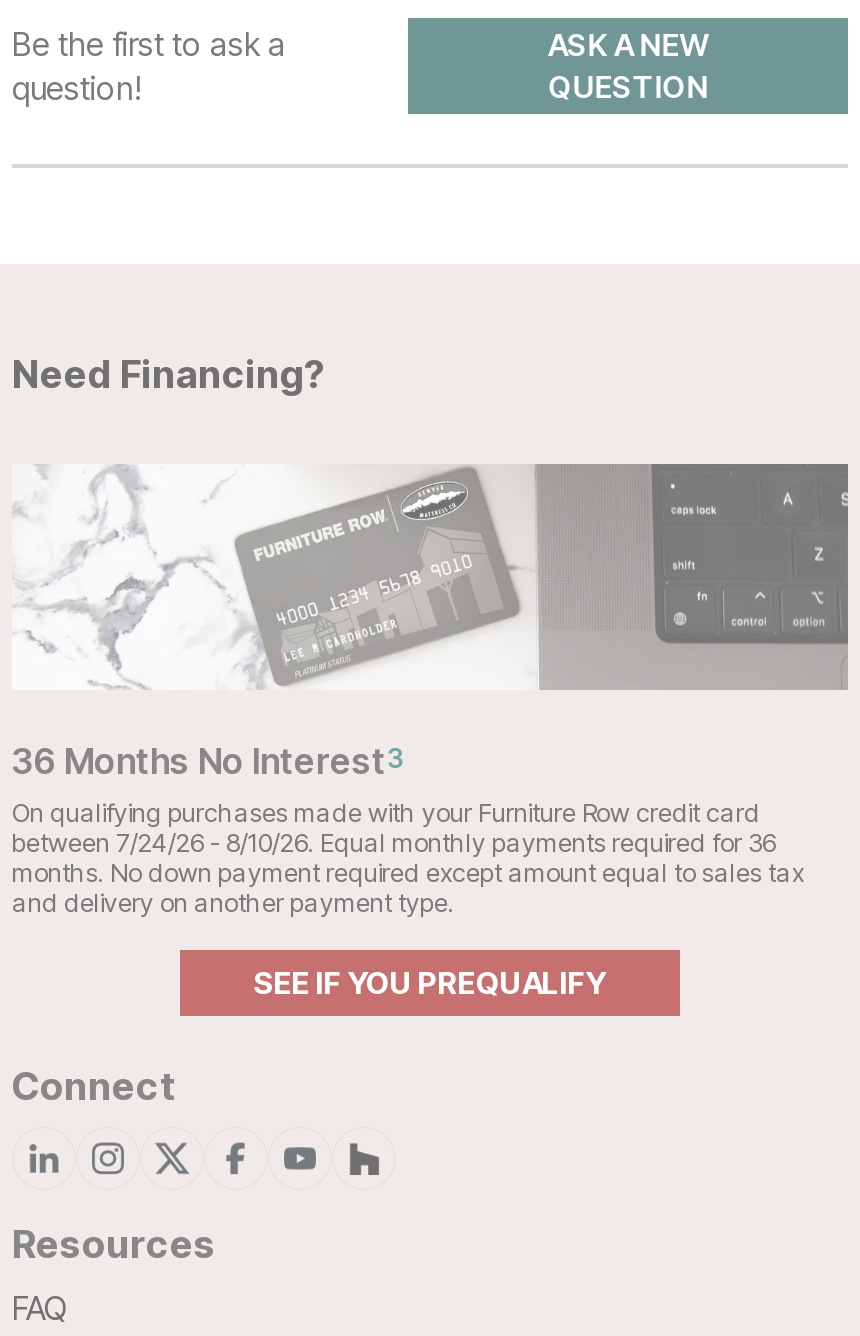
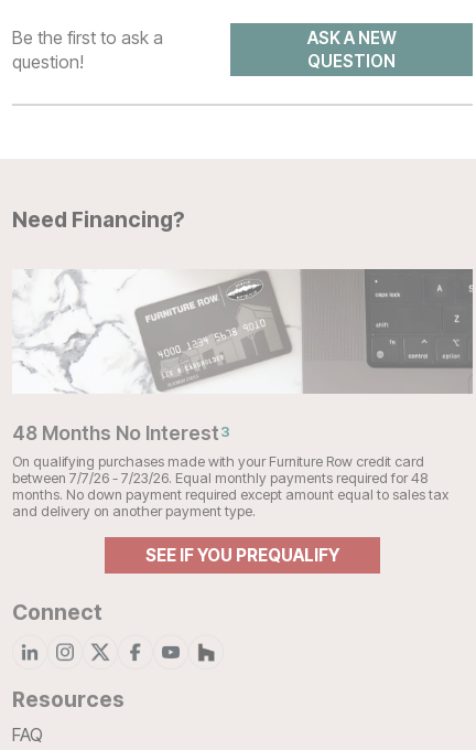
[12,740,406,782] 36 Months No Interest3 -> [12,421,230,444] 48 Months No Interest3
[12,828,776,858] between 7/24/26 - 8/10/26. Equal monthly payments required for 36 -> [12,470,428,486] between 7/7/26 - 7/23/26. Equal monthly payments required for 48

